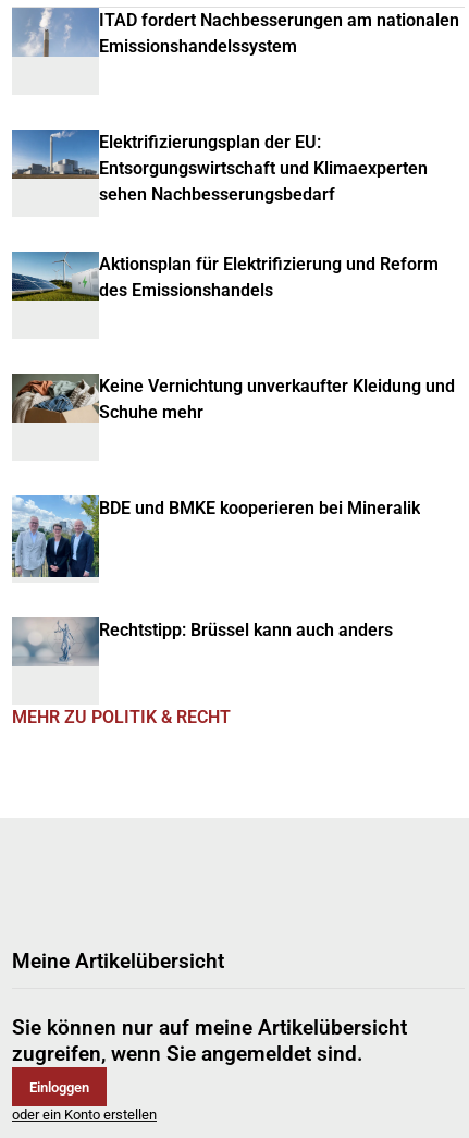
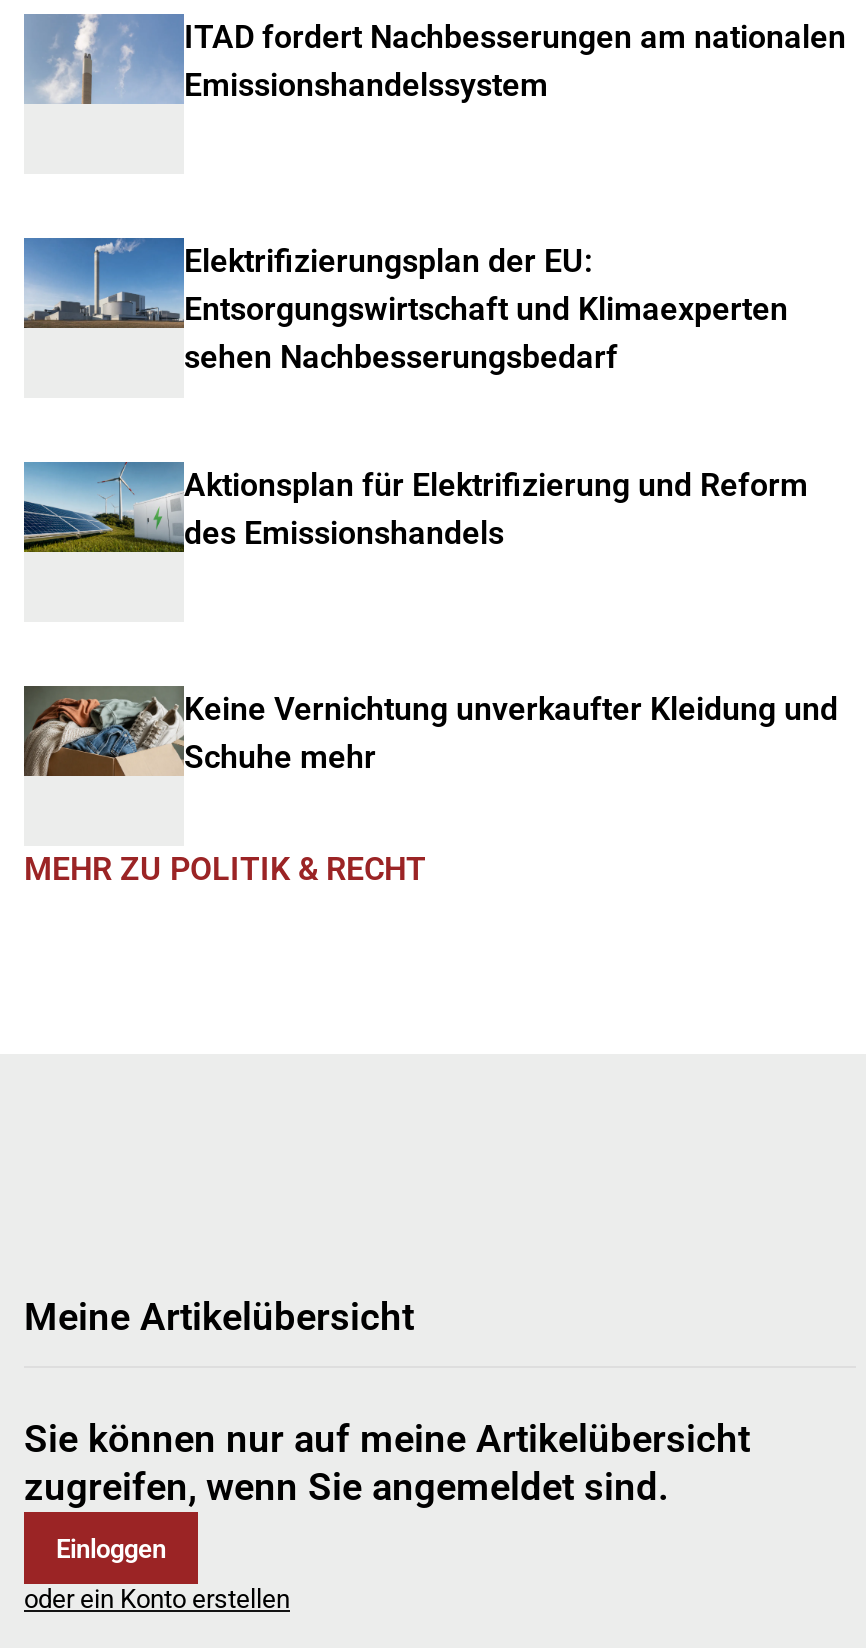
[11,495,420,578] [image] | BDE und BMKE kooperieren bei Mineralik -> none
[12,617,393,666] [image] | Rechtstipp: Brüssel kann auch anders -> none

